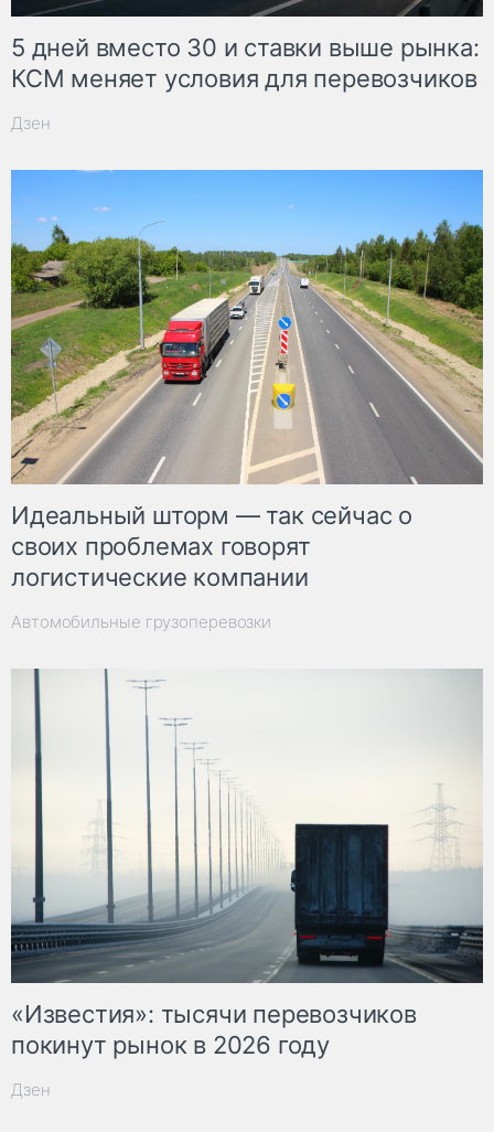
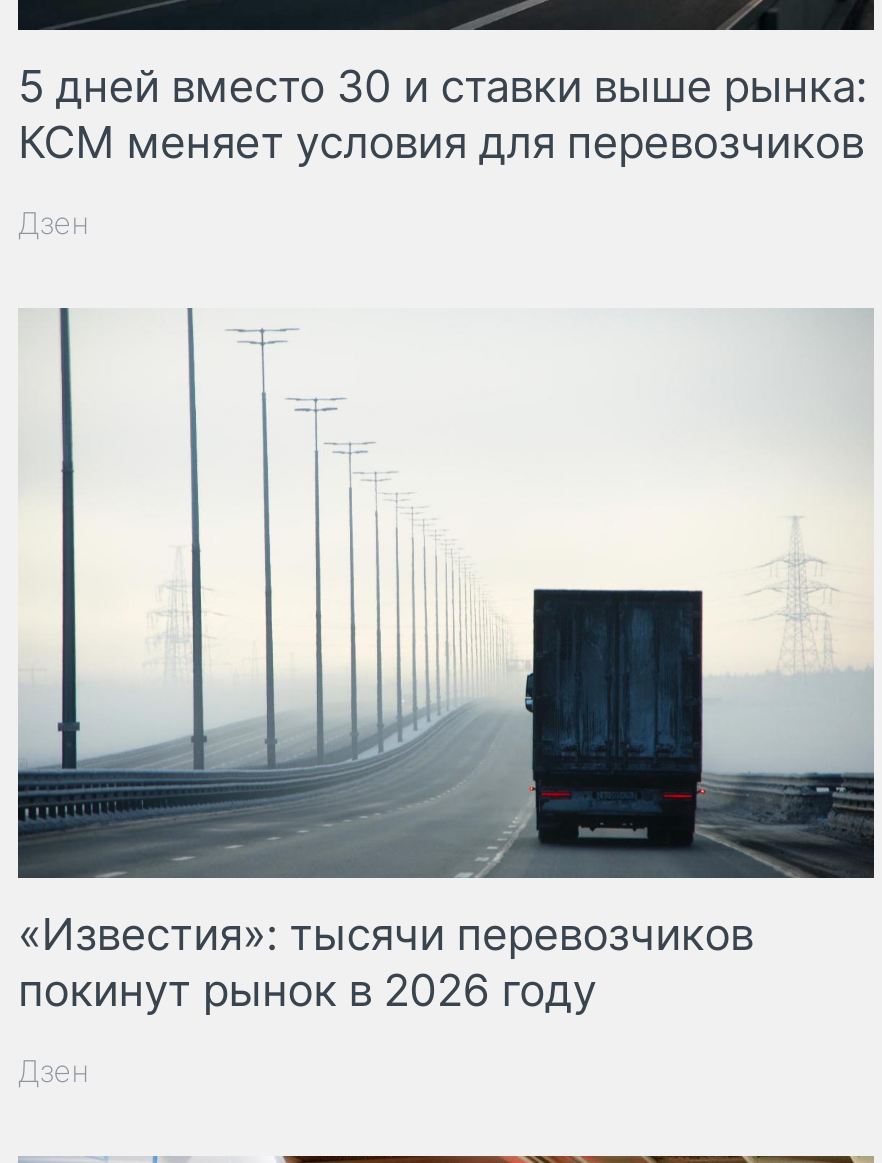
[10,169,484,632] [image] | Идеальный шторм — так сейчас о | своих проблемах говорят | логистические компании | Автомобильные грузоперевозки -> none

